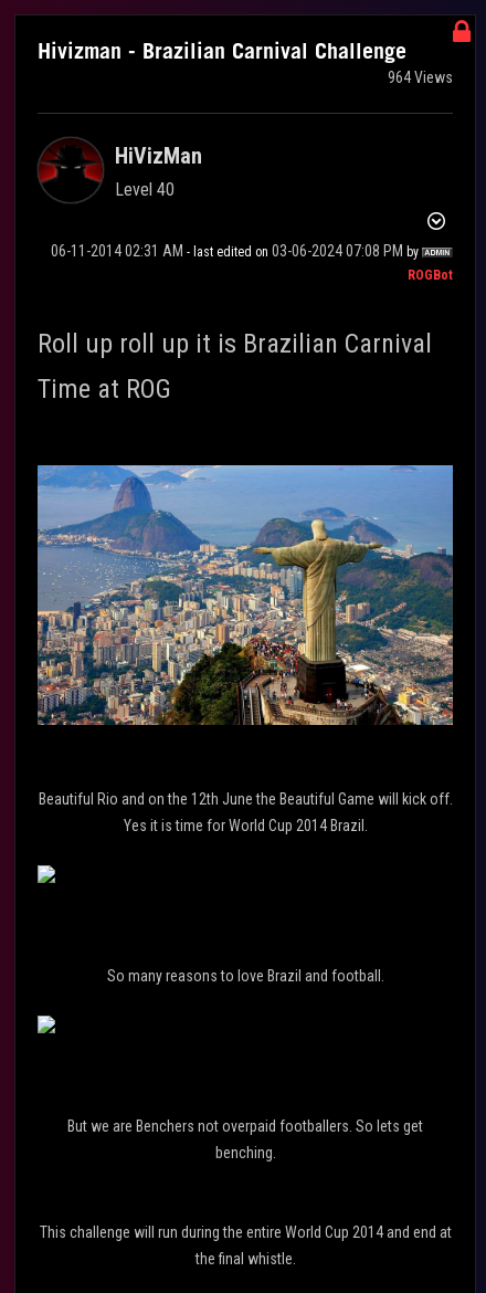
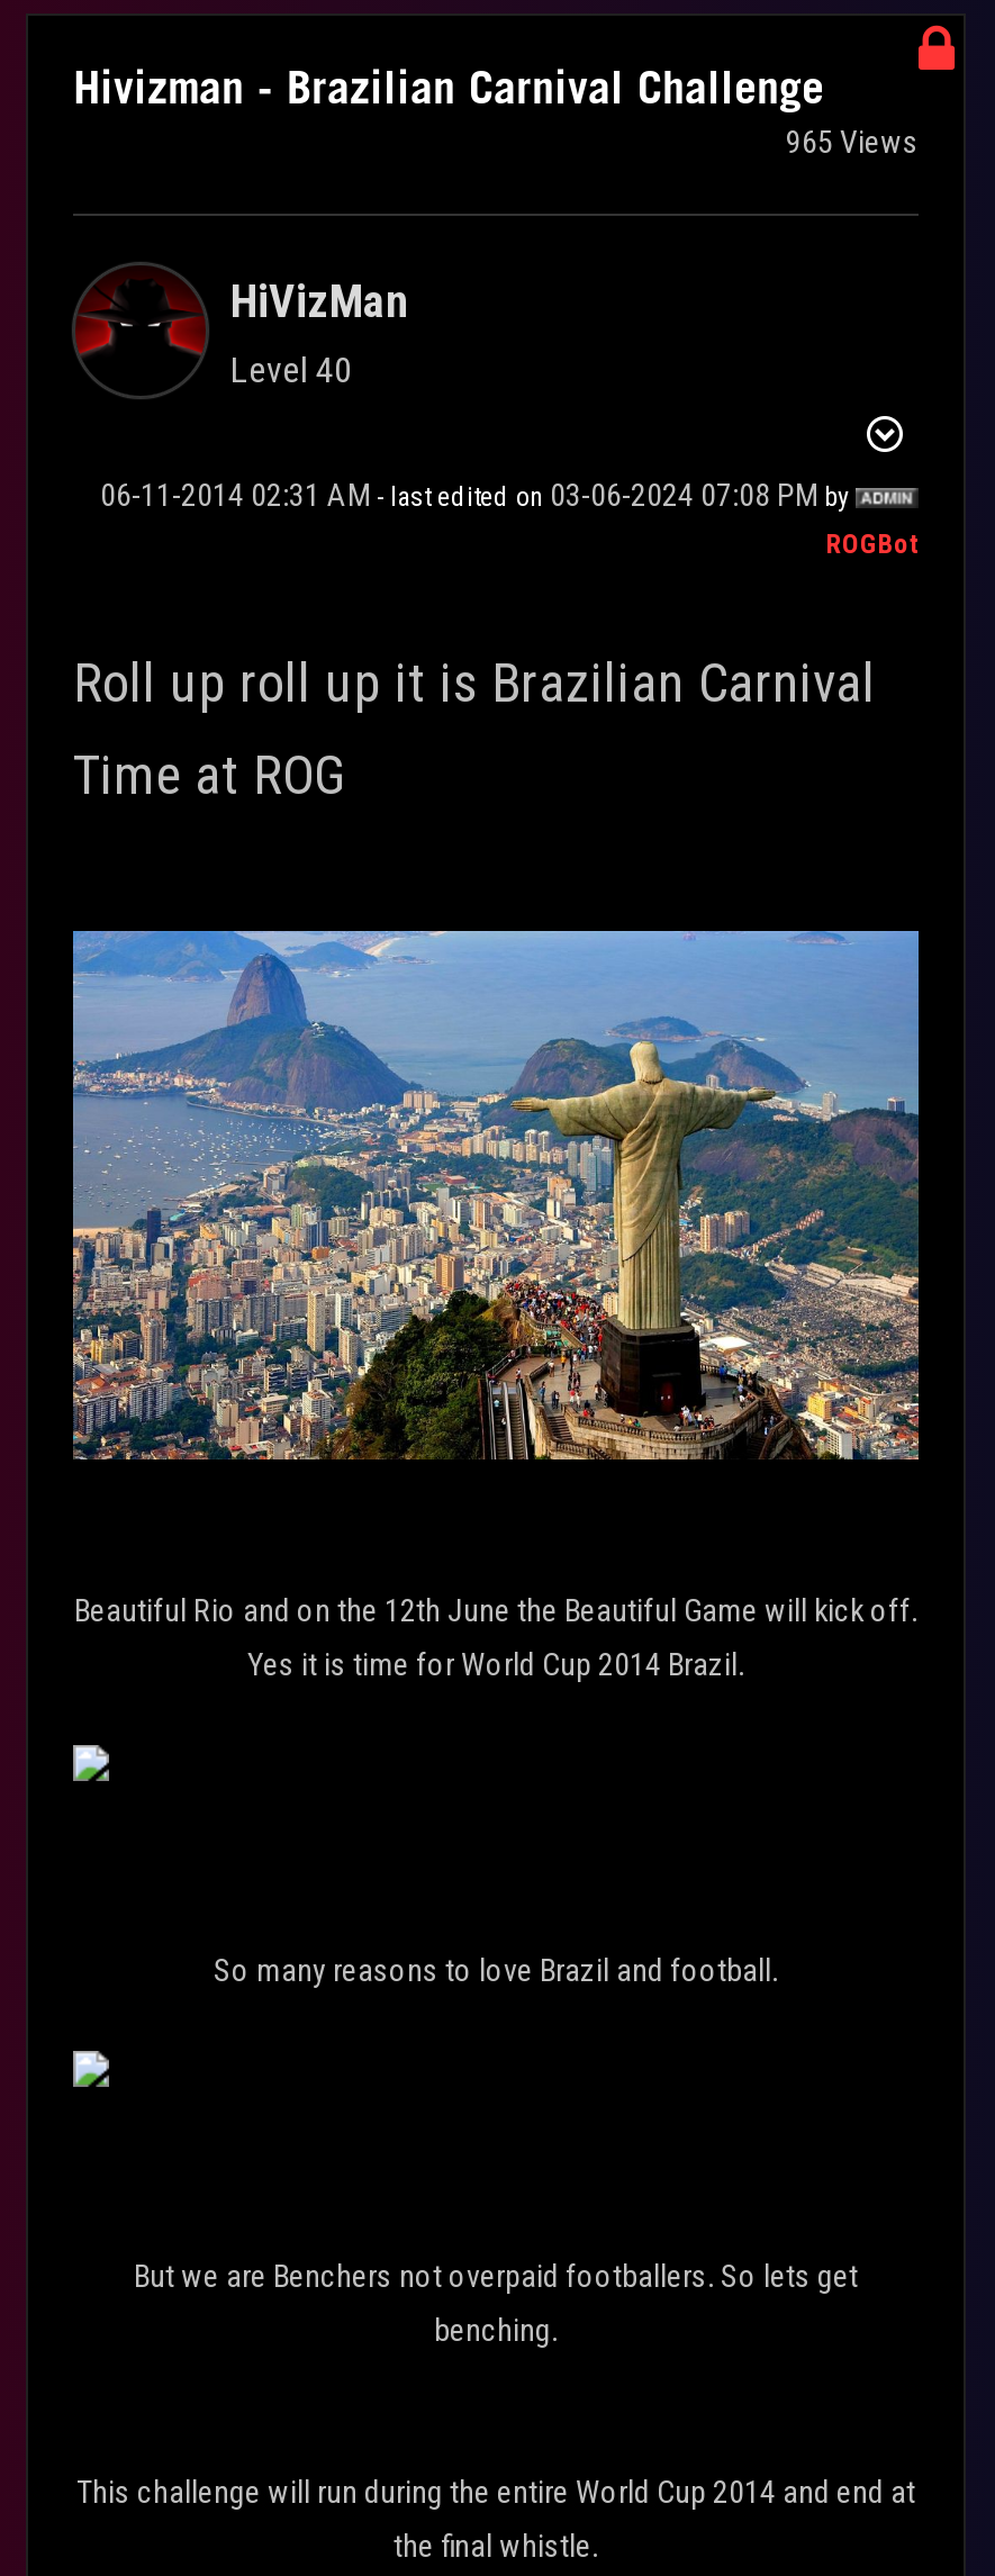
[388,69,453,86] 964 Views -> [786,124,919,160] 965 Views

